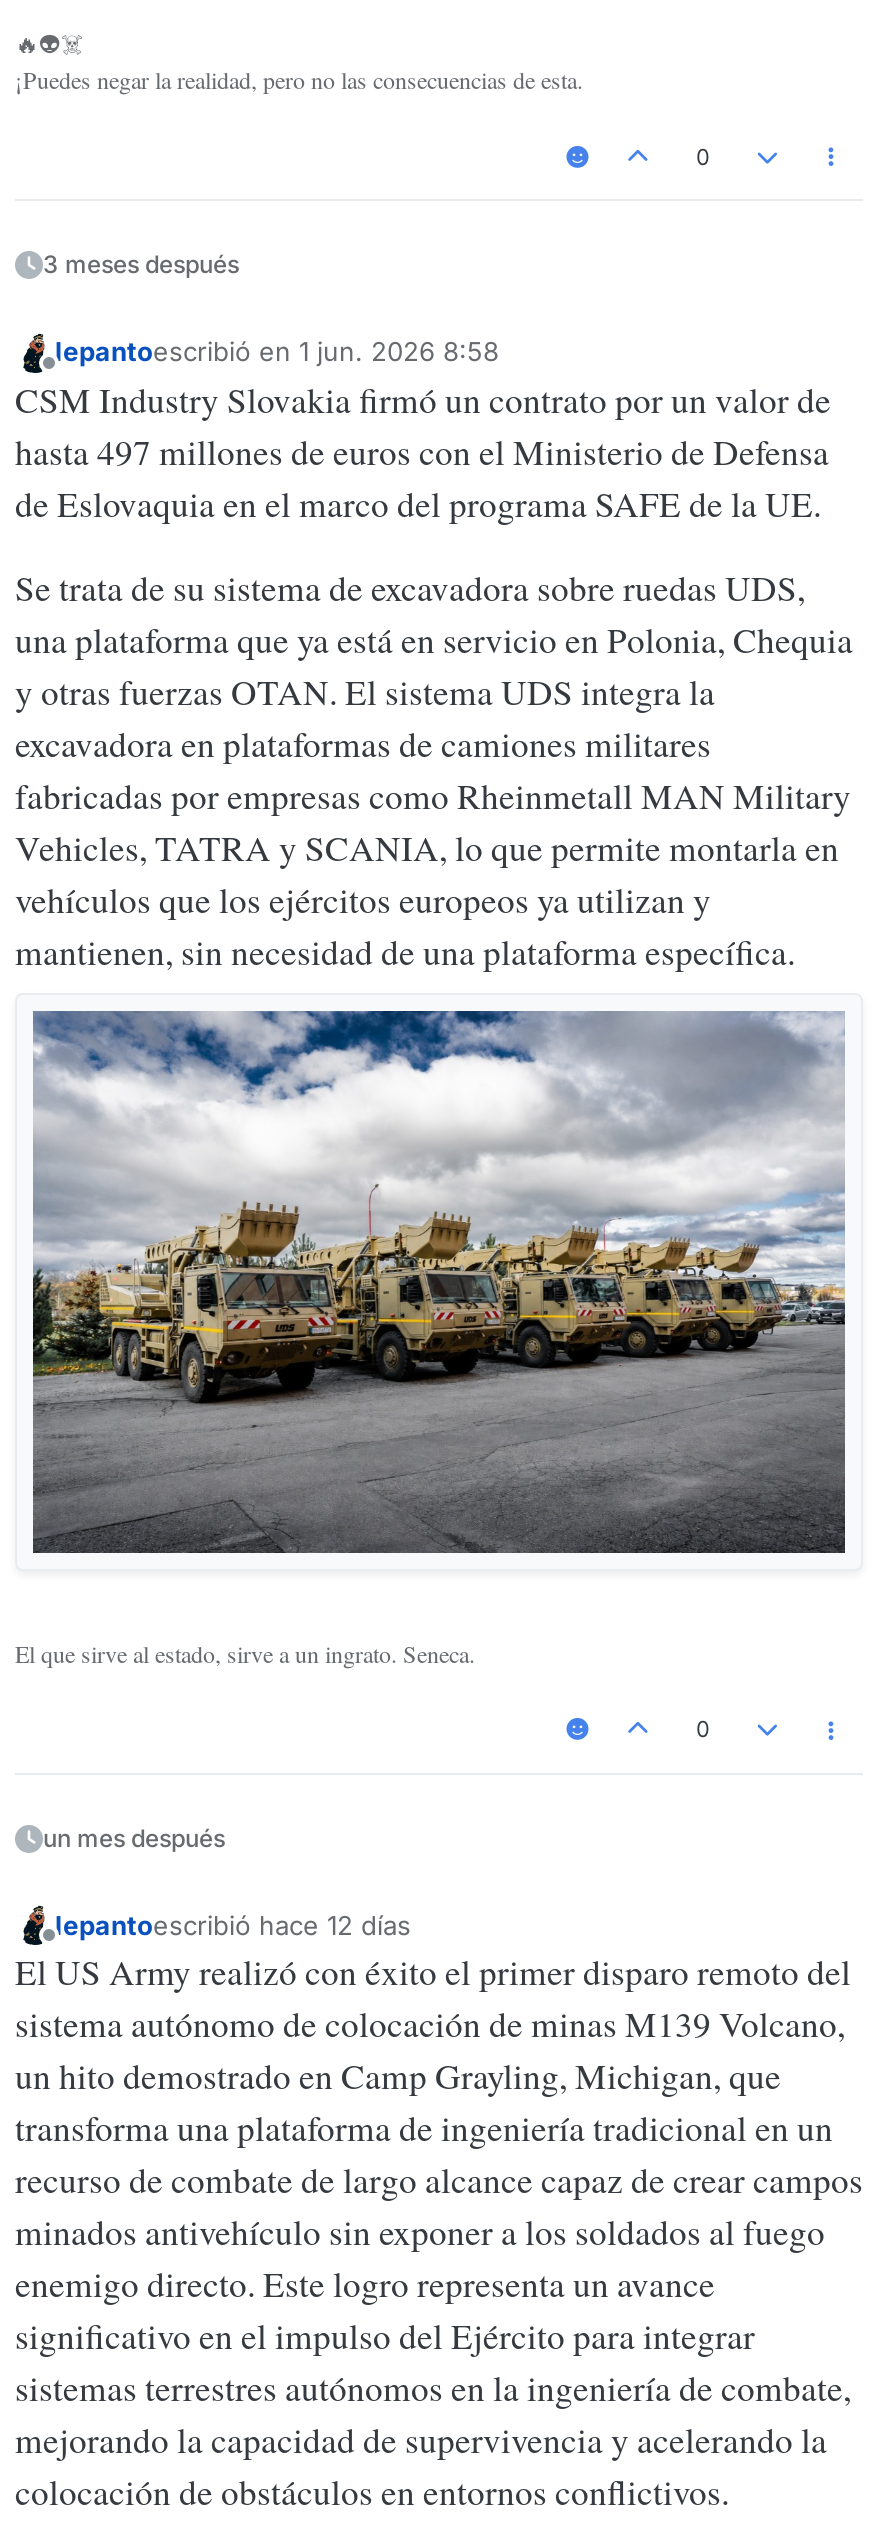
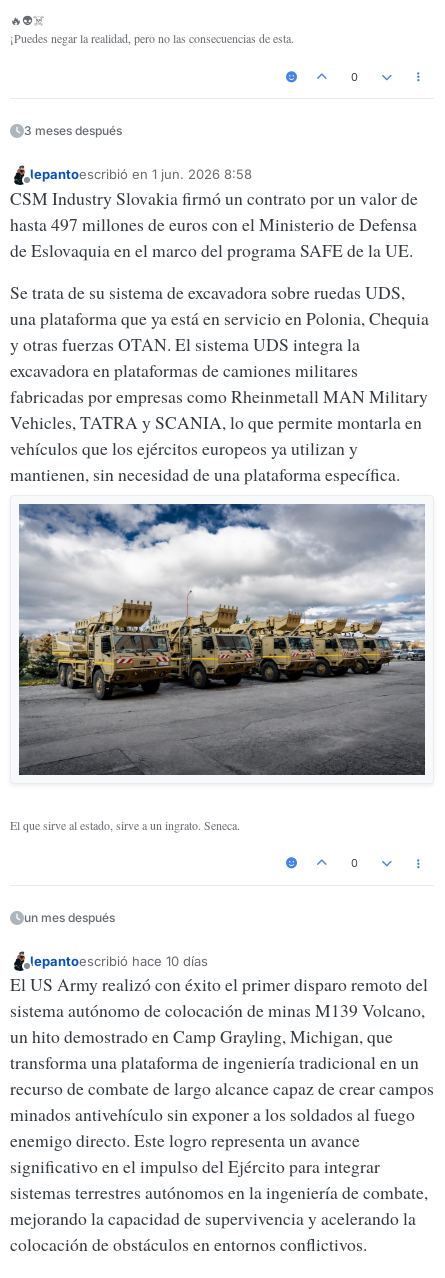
[55,1908,411,1940] lepantoescribió hace 12 días -> [30,952,208,968] lepantoescribió hace 10 días

